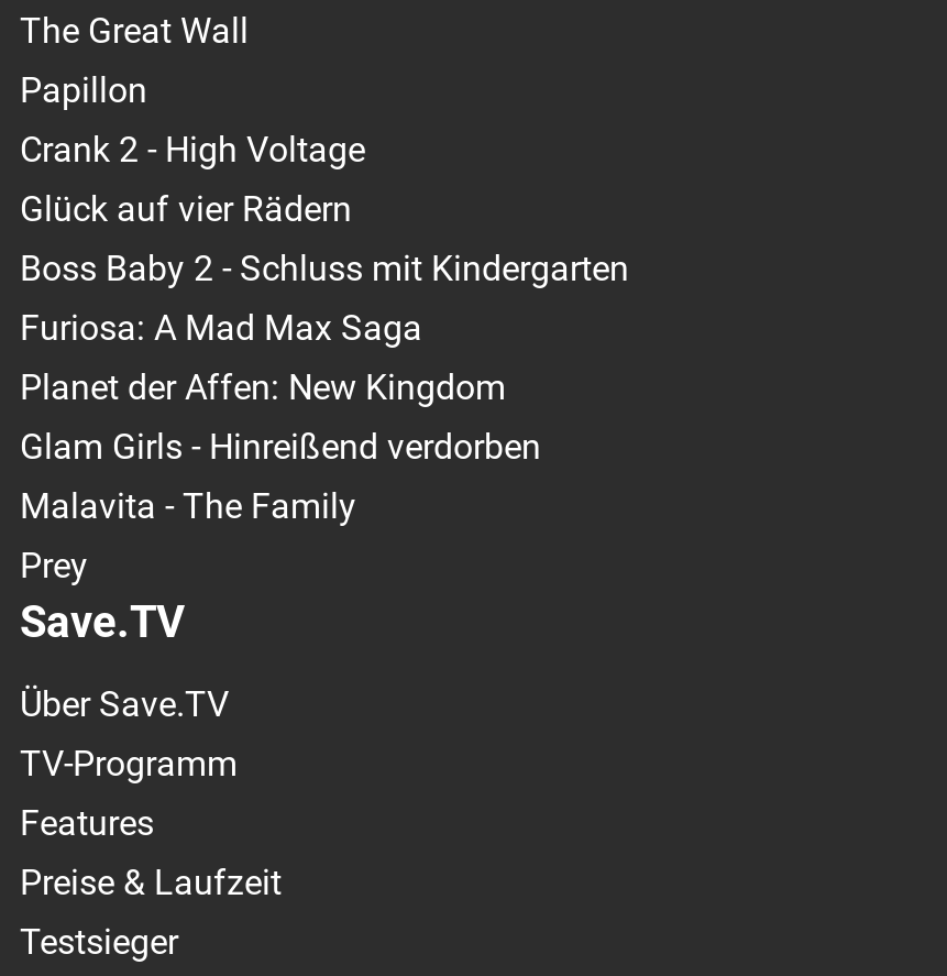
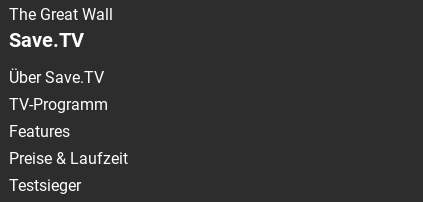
[20,68,629,586] Papillon | Crank 2 - High Voltage | Glück auf vier Rädern | Boss Baby 2 - Schluss mit Kindergarten | Furiosa: A Mad Max Saga | Planet der Affen: New Kingdom | Glam Girls - Hinreißend verdorben | Malavita - The Family | Prey -> none

